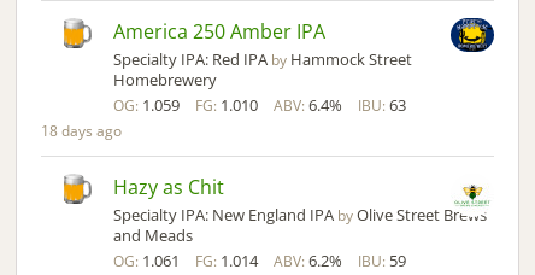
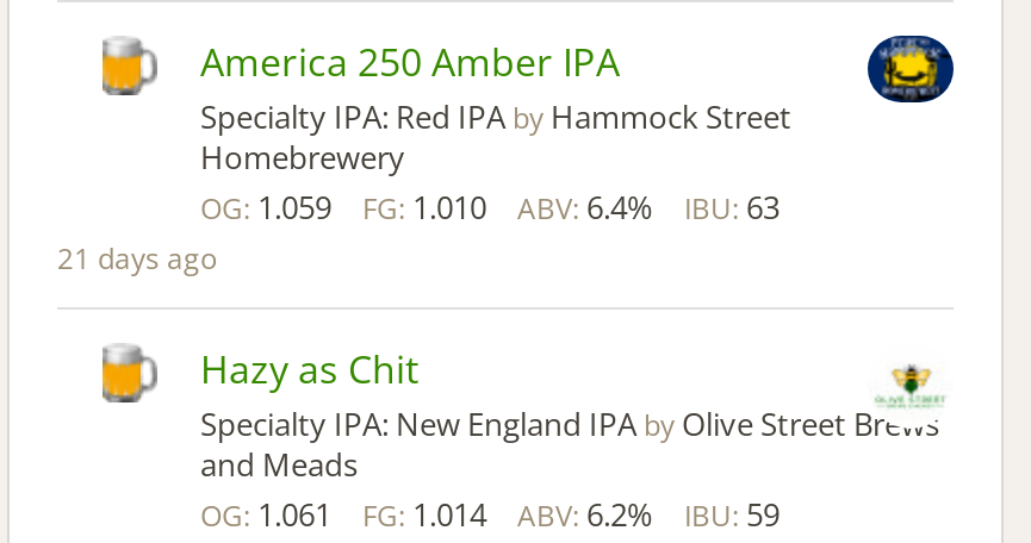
[41,121,122,141] 18 days ago -> [57,238,217,279] 21 days ago

